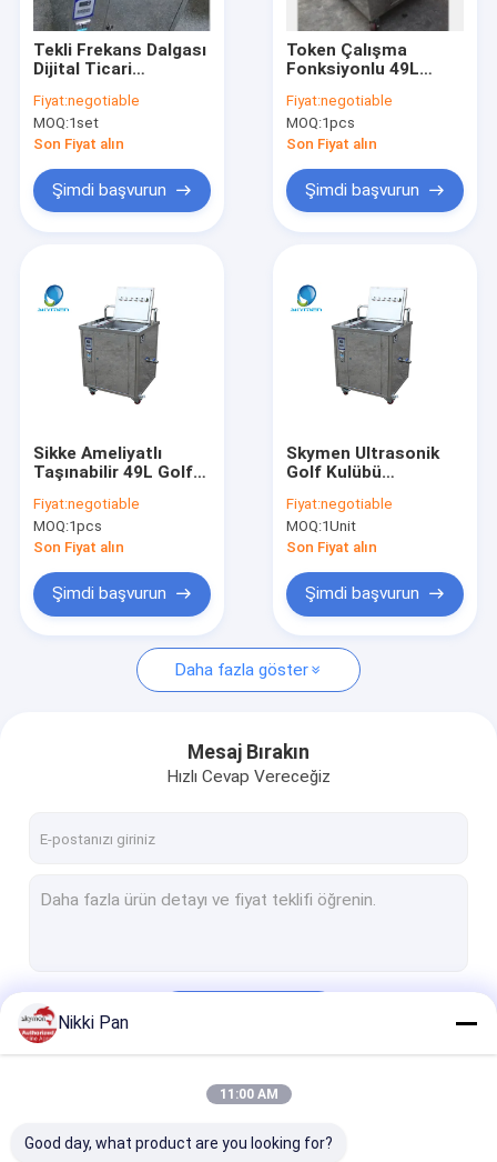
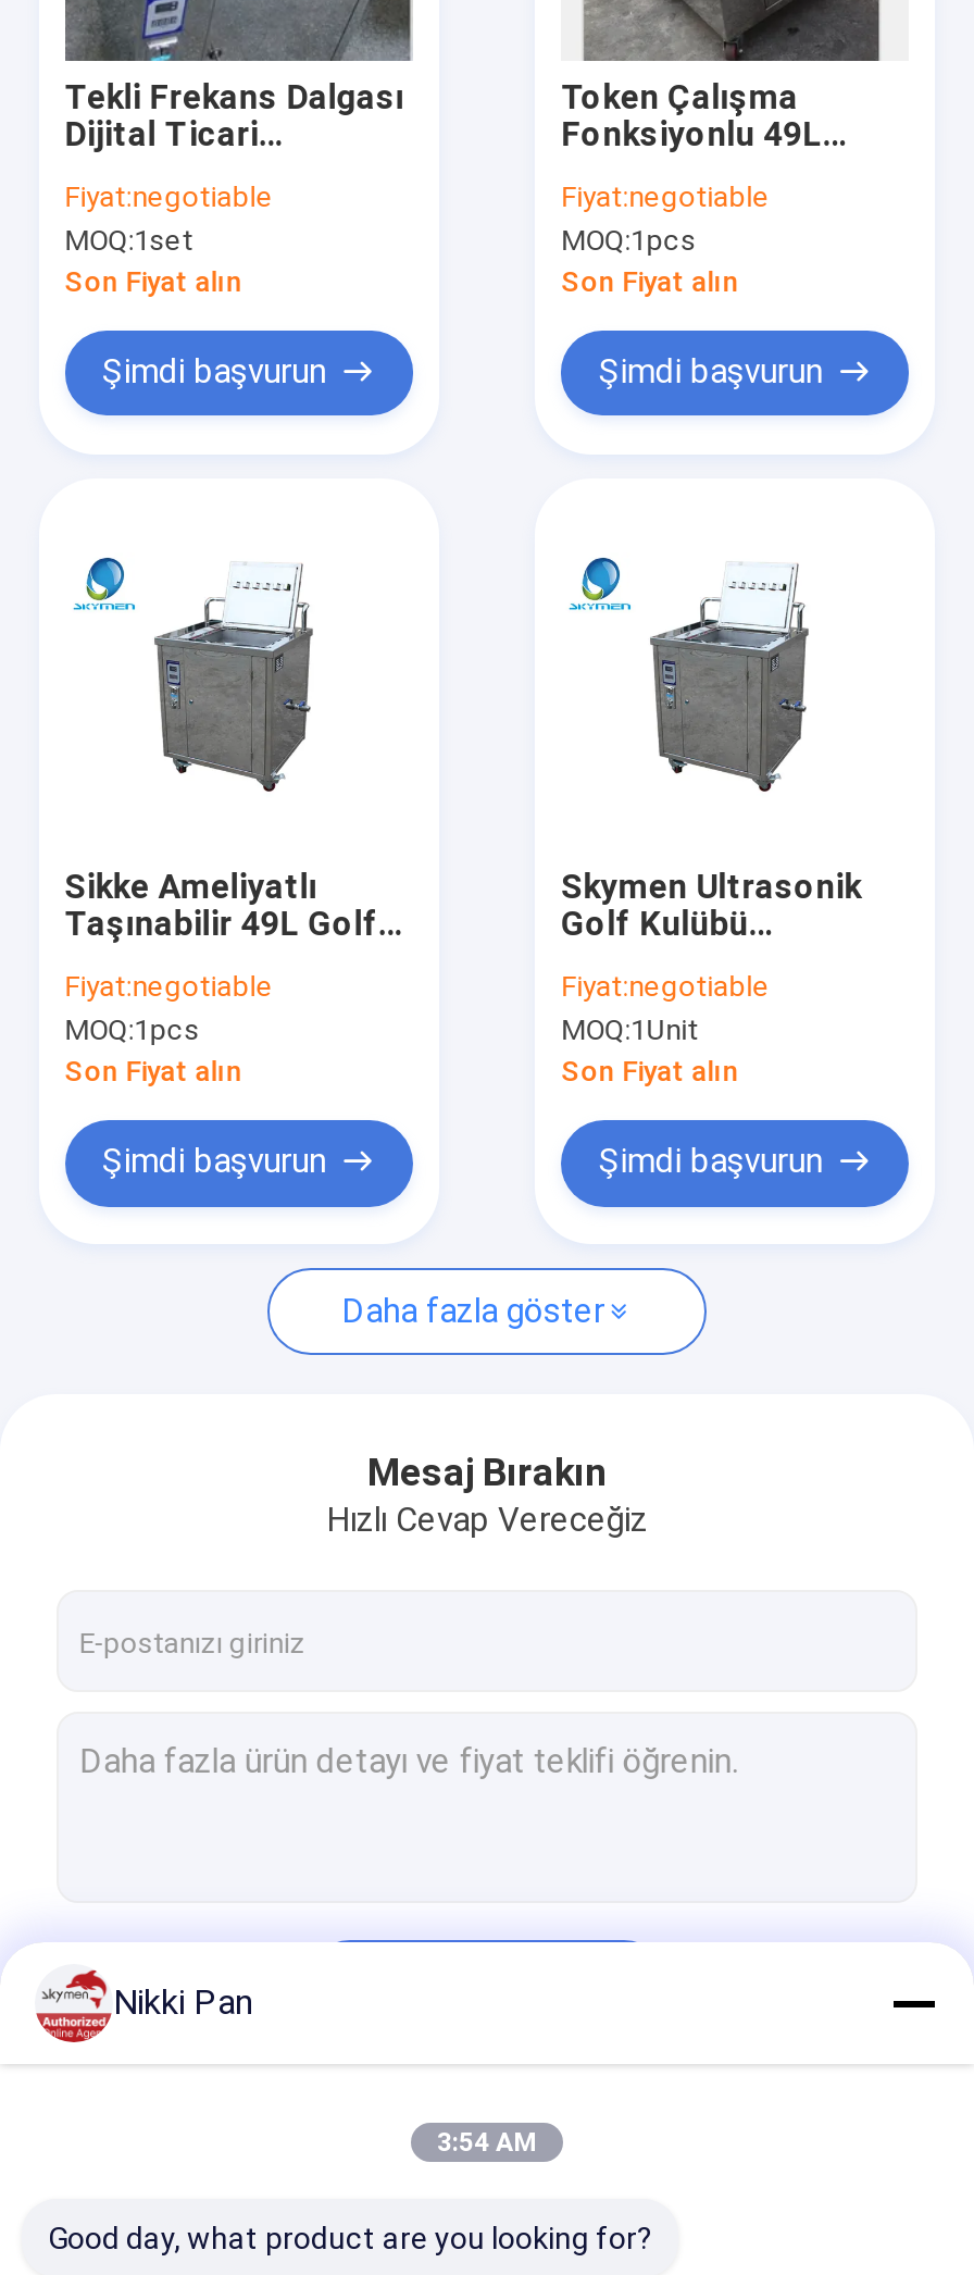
[219,1086,278,1102] 11:00 AM -> [437,2127,537,2158] 3:54 AM

